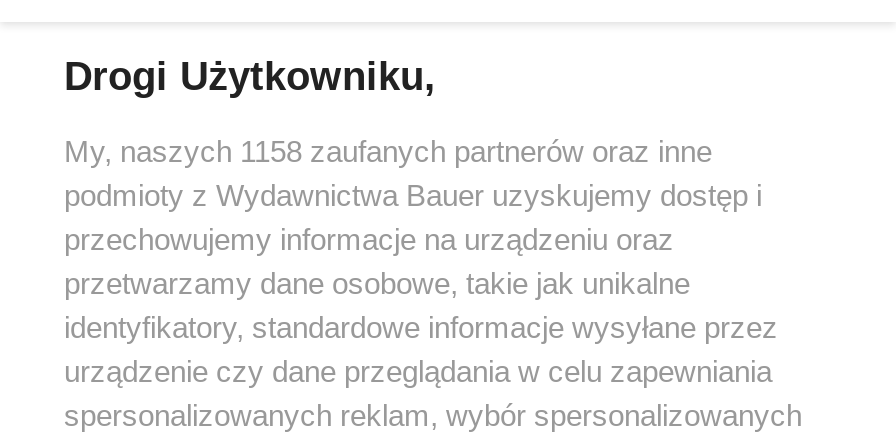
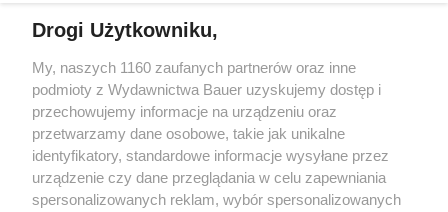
[64,134,712,168] My, naszych 1158 zaufanych partnerów oraz inne -> [32,59,356,76] My, naszych 1160 zaufanych partnerów oraz inne

